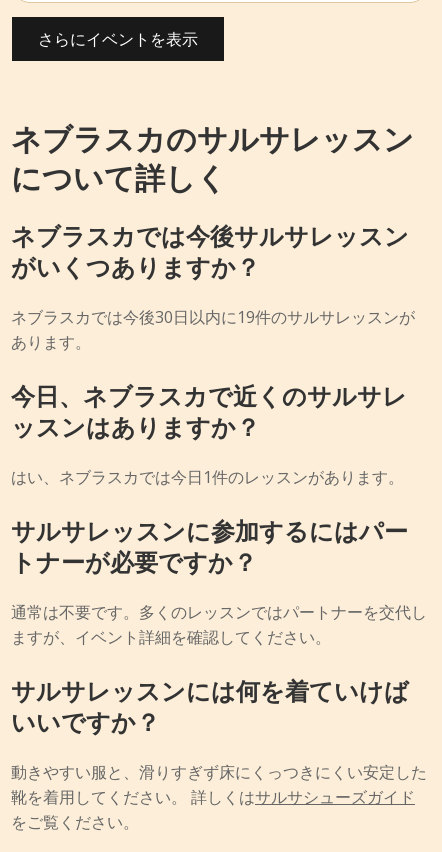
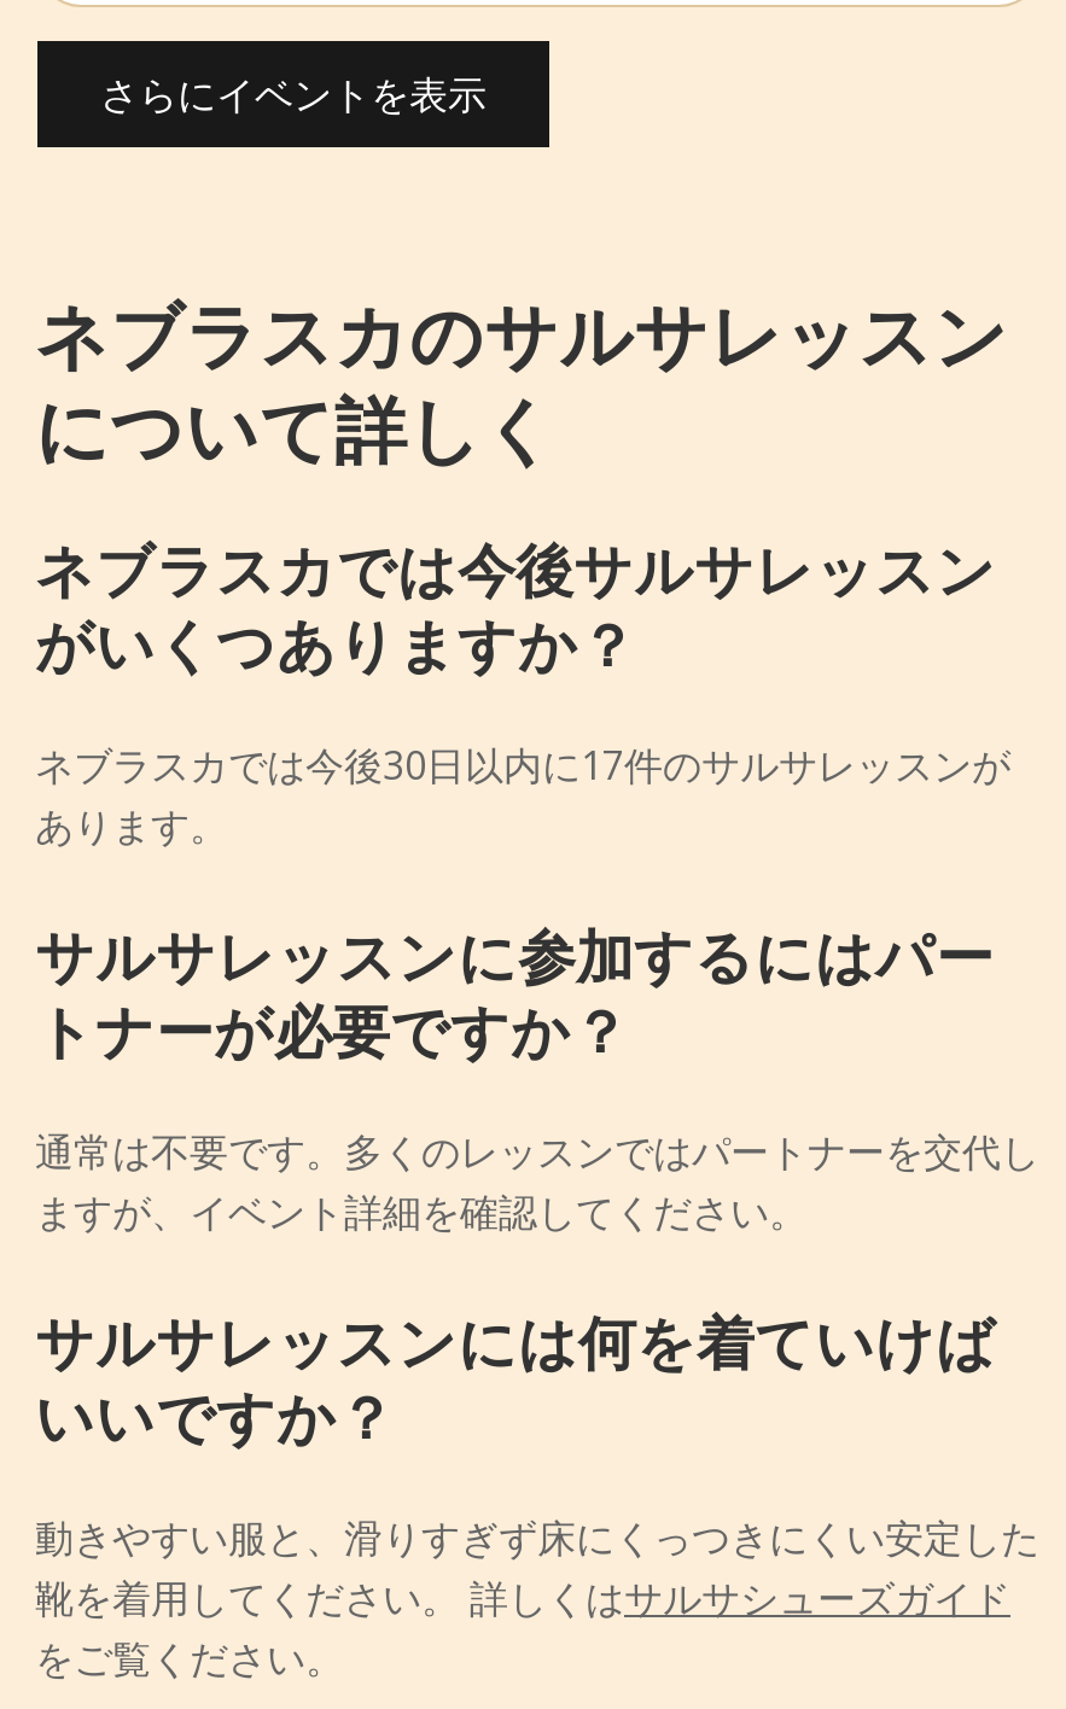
[11,306,415,328] ネブラスカでは今後30日以内に19件のサルサレッスンが -> [35,740,1010,793] ネブラスカでは今後30日以内に17件のサルサレッスンが
[11,376,407,488] 今日、ネブラスカで近くのサルサレ | ッスンはありますか？ | はい、ネブラスカでは今日1件のレッスンがあります。 -> none

